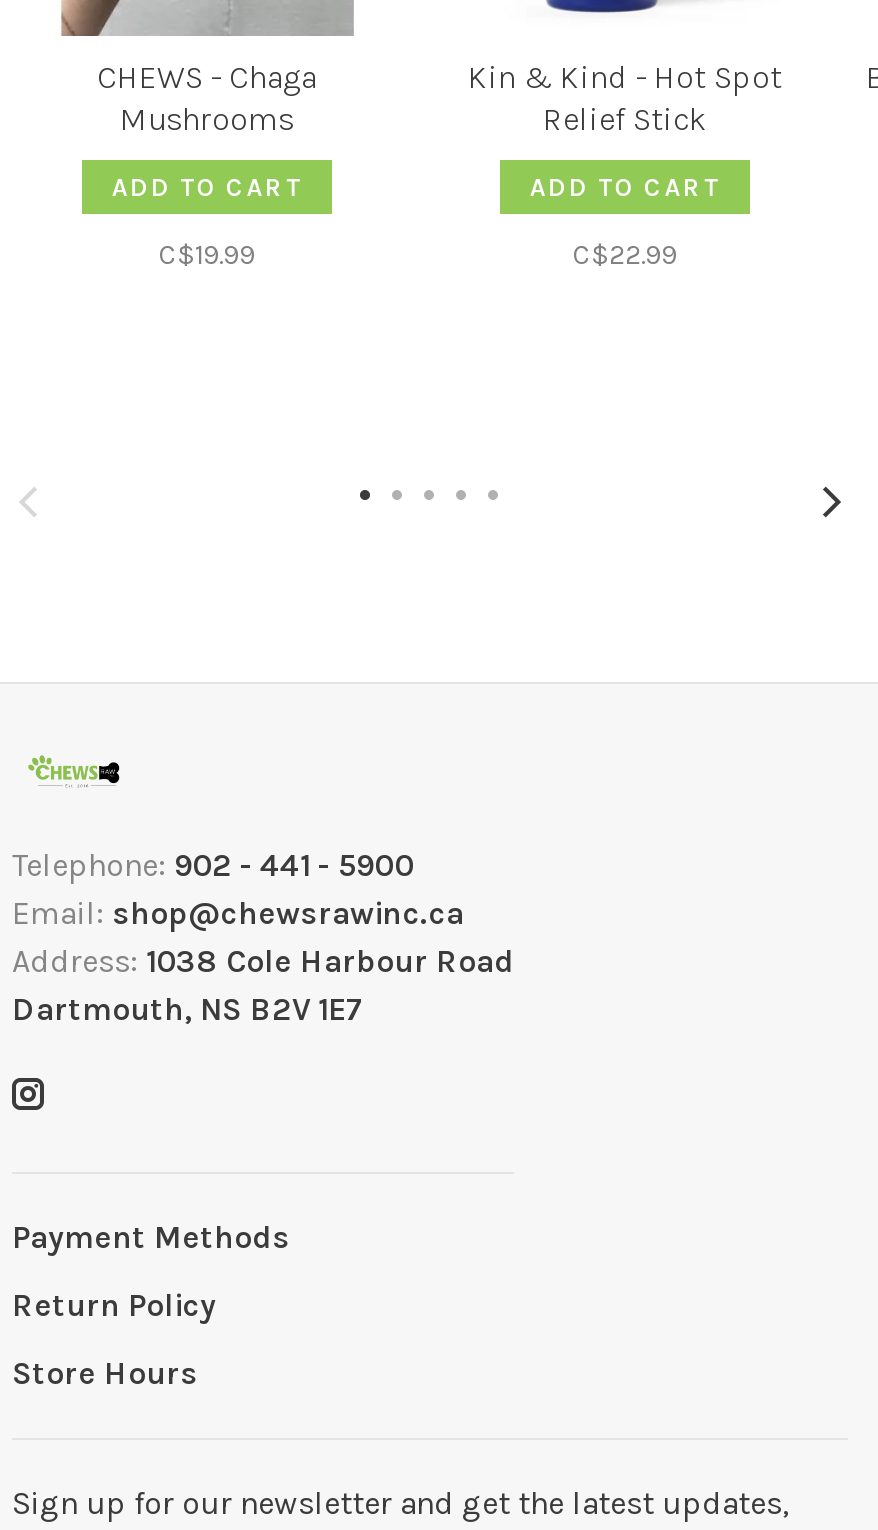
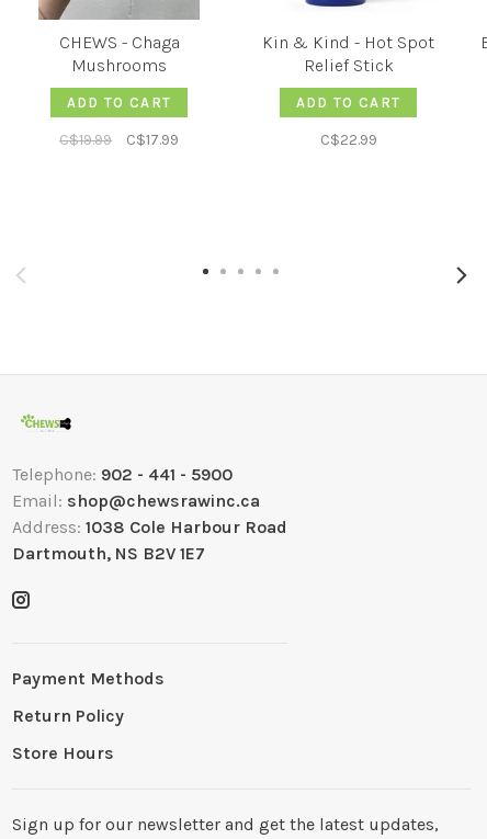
none -> [126,131,179,149] C$17.99

